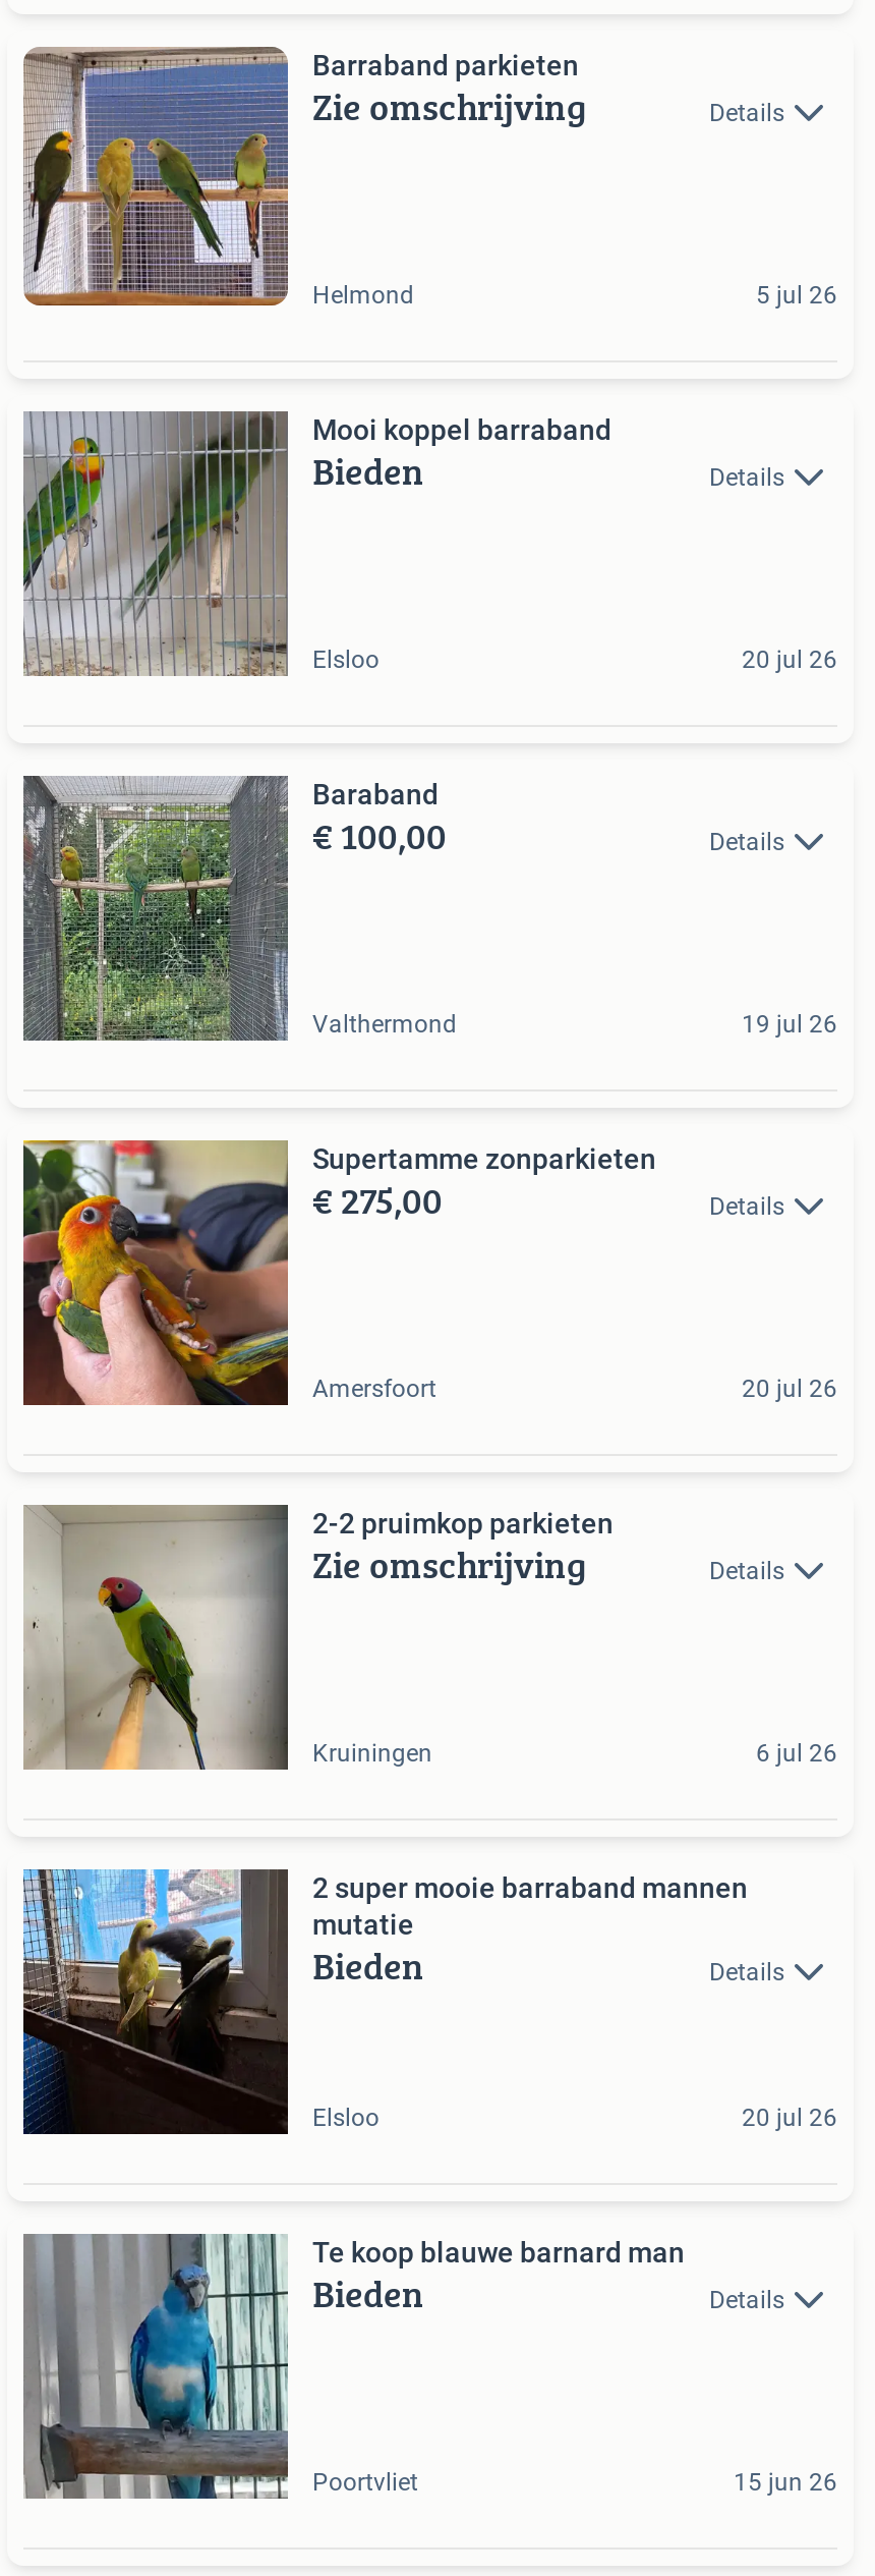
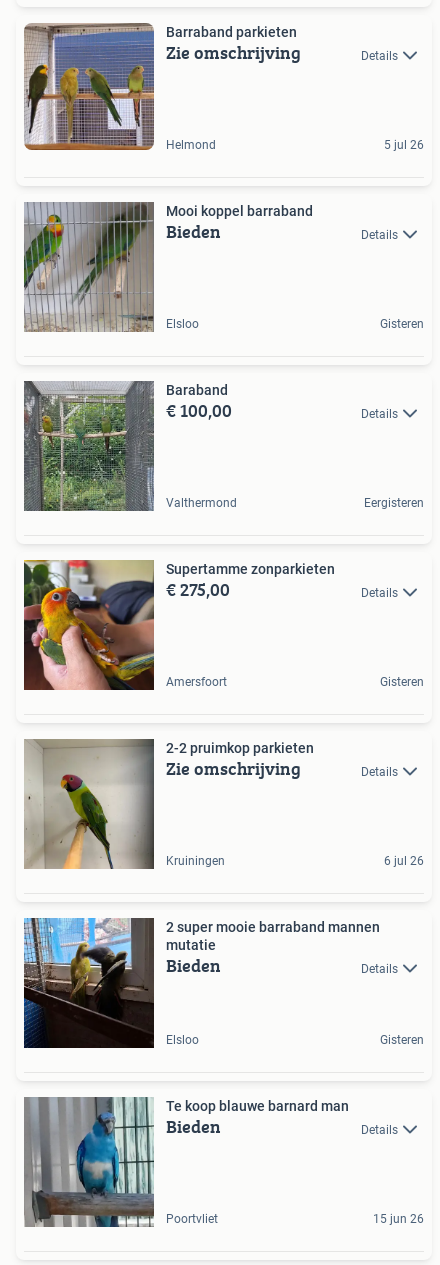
[742,646,837,675] 20 jul 26 -> [380,317,424,331] Gisteren
[742,1011,837,1039] 19 jul 26 -> [364,496,424,510] Eergisteren
[742,1375,837,1404] 20 jul 26 -> [380,675,424,689] Gisteren
[742,2104,837,2133] 20 jul 26 -> [380,1033,424,1047] Gisteren

